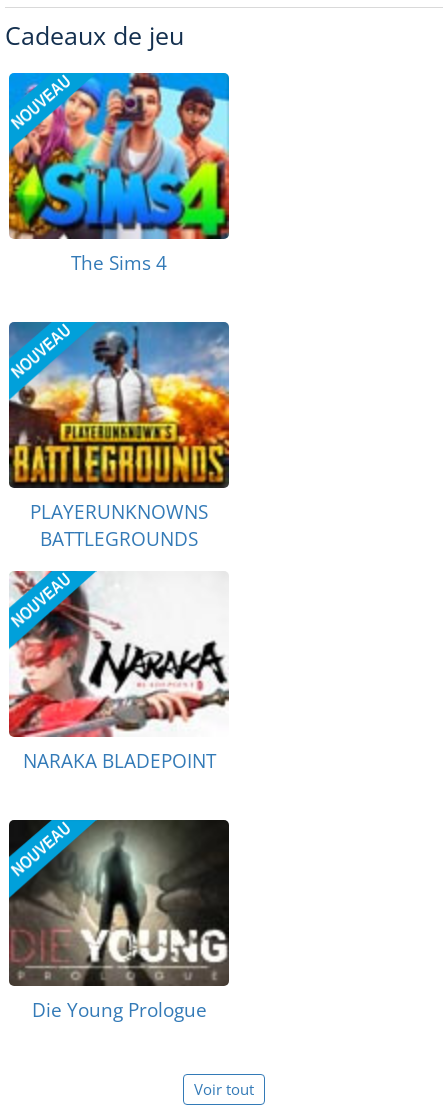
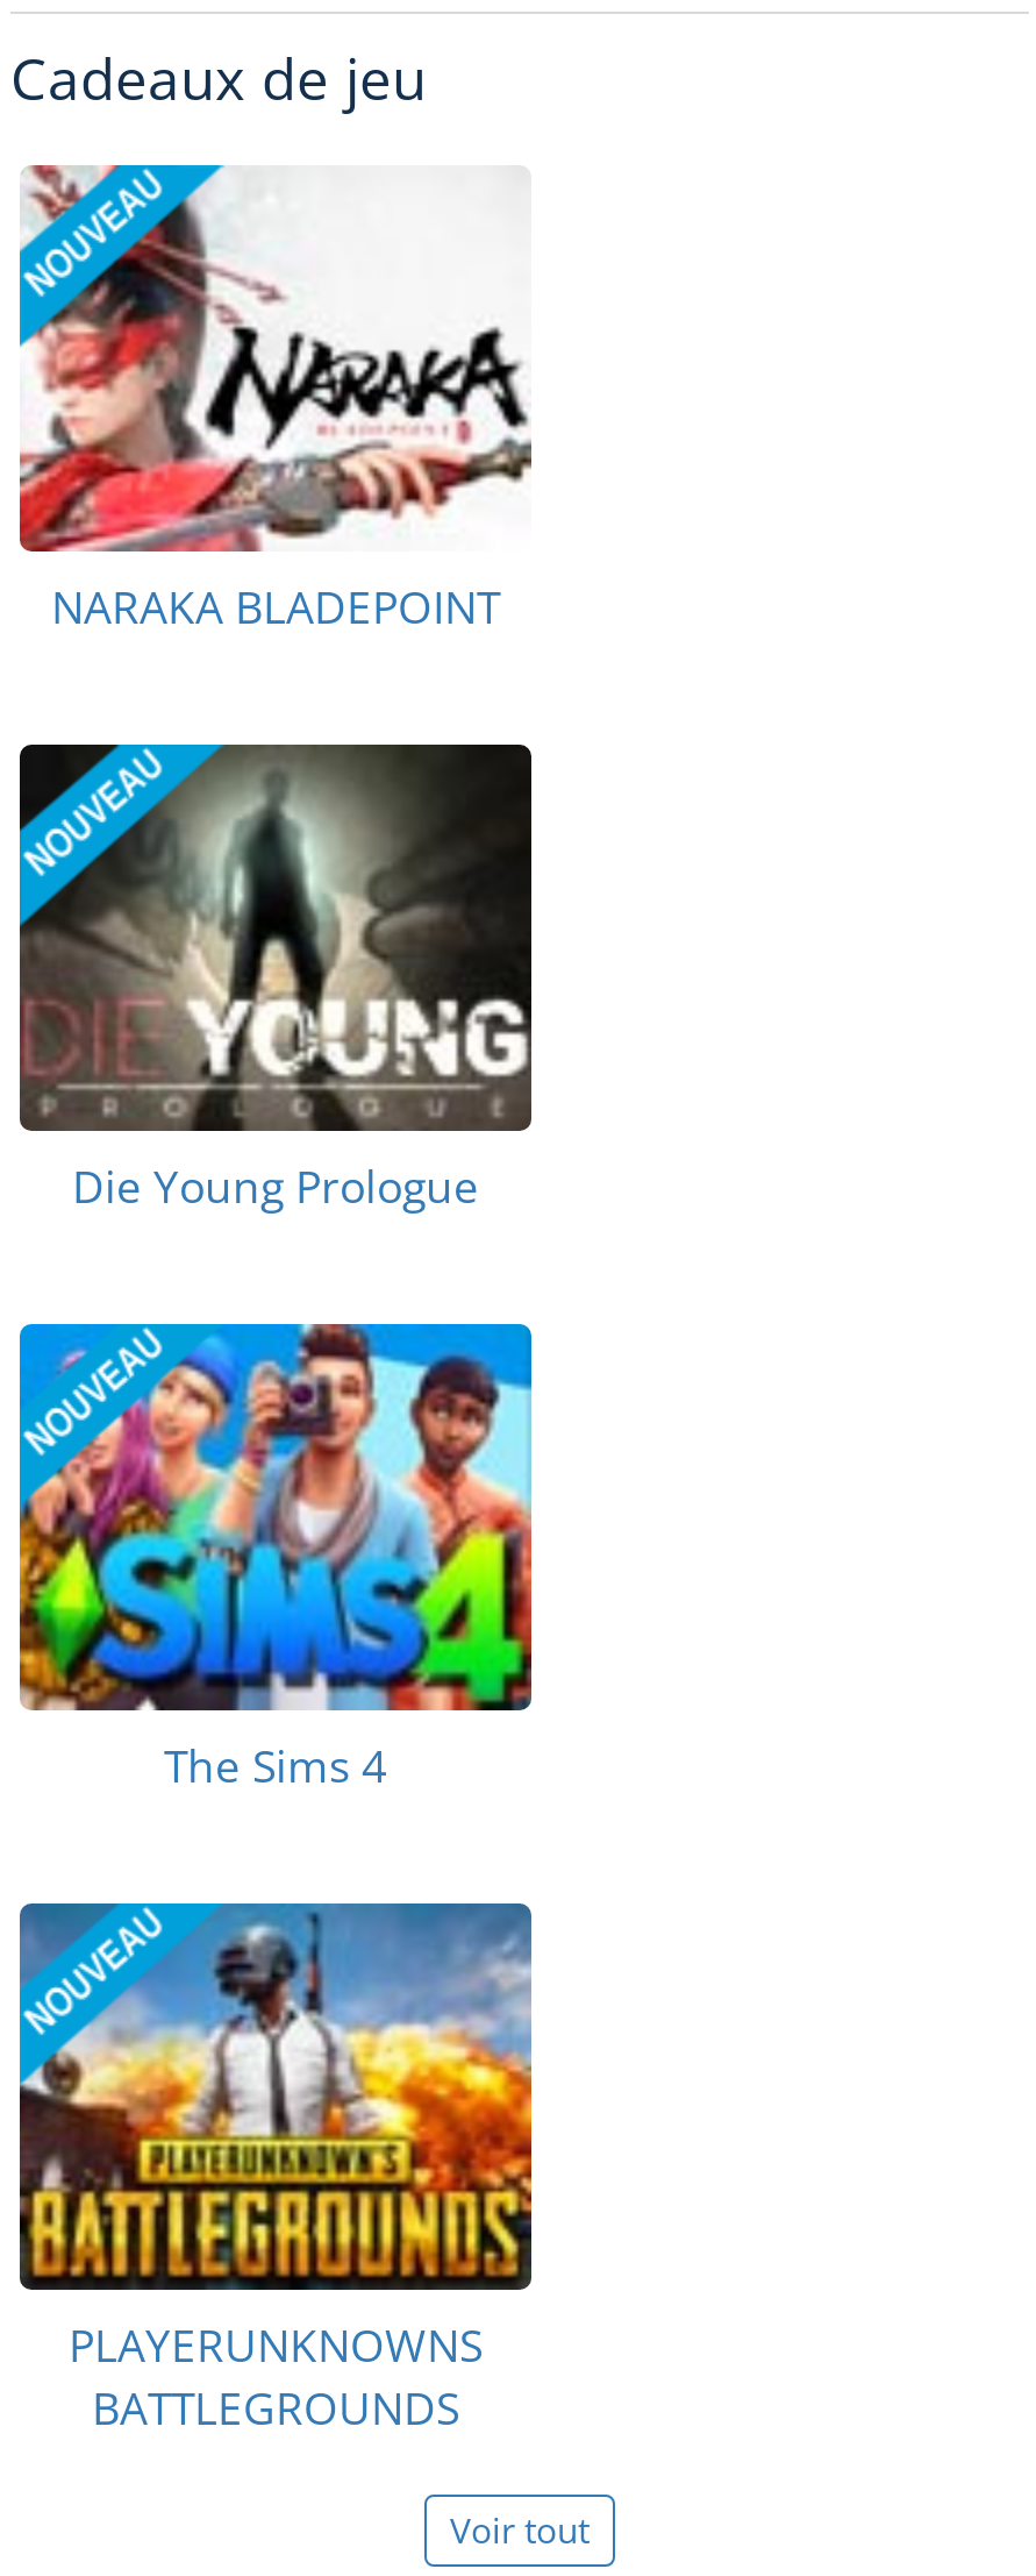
moved [7,71,231,552] -> [15,1319,536,2439]: [image] | The Sims 4 | PLAYERUNKNOWNS | BATTLEGROUNDS
moved [9,570,229,774] -> [20,163,531,638]: [image] | NARAKA BLADEPOINT
moved [8,819,230,1023] -> [17,742,534,1217]: [image] | Die Young Prologue

